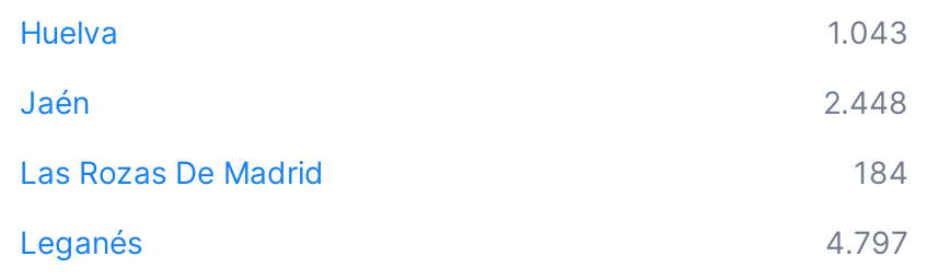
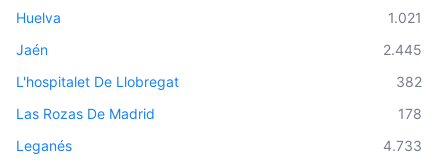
[827,12,908,49] 1.043 -> [388,9,422,26] 1.021
[823,82,908,119] 2.448 -> [16,41,422,90] 2.445 | L'hospitalet De Llobregat | 382
[854,152,908,190] 184 -> [398,105,422,122] 178
[825,222,908,260] 4.797 -> [383,137,422,154] 4.733

